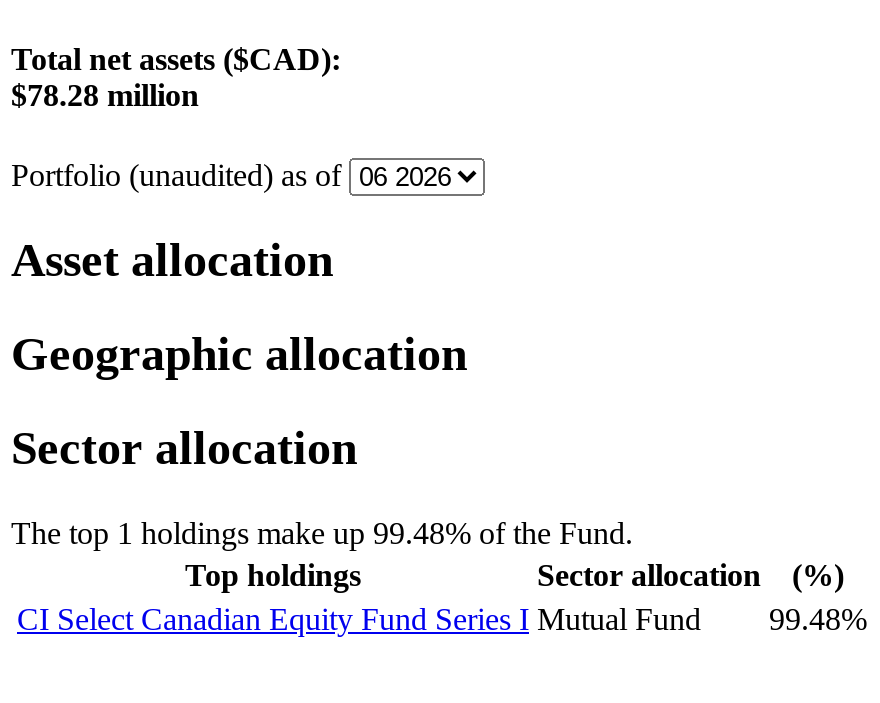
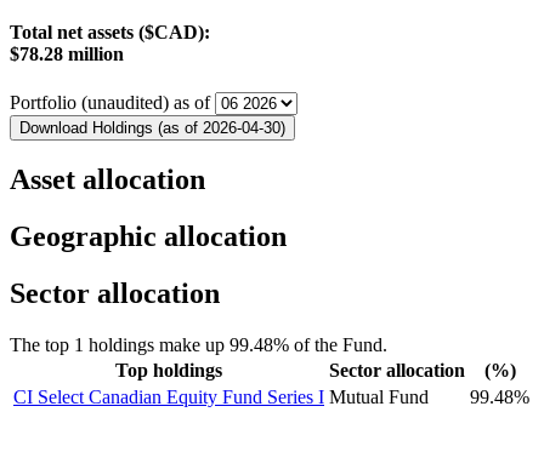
none -> [19,118,285,136] Download Holdings (as of 2026-04-30)

